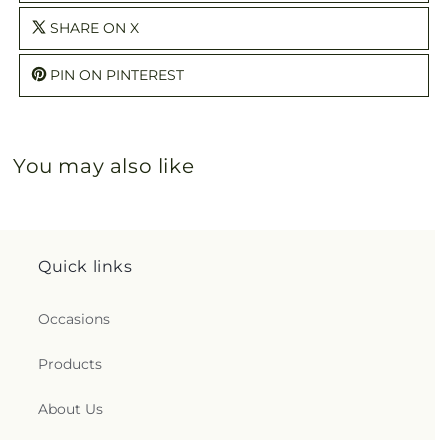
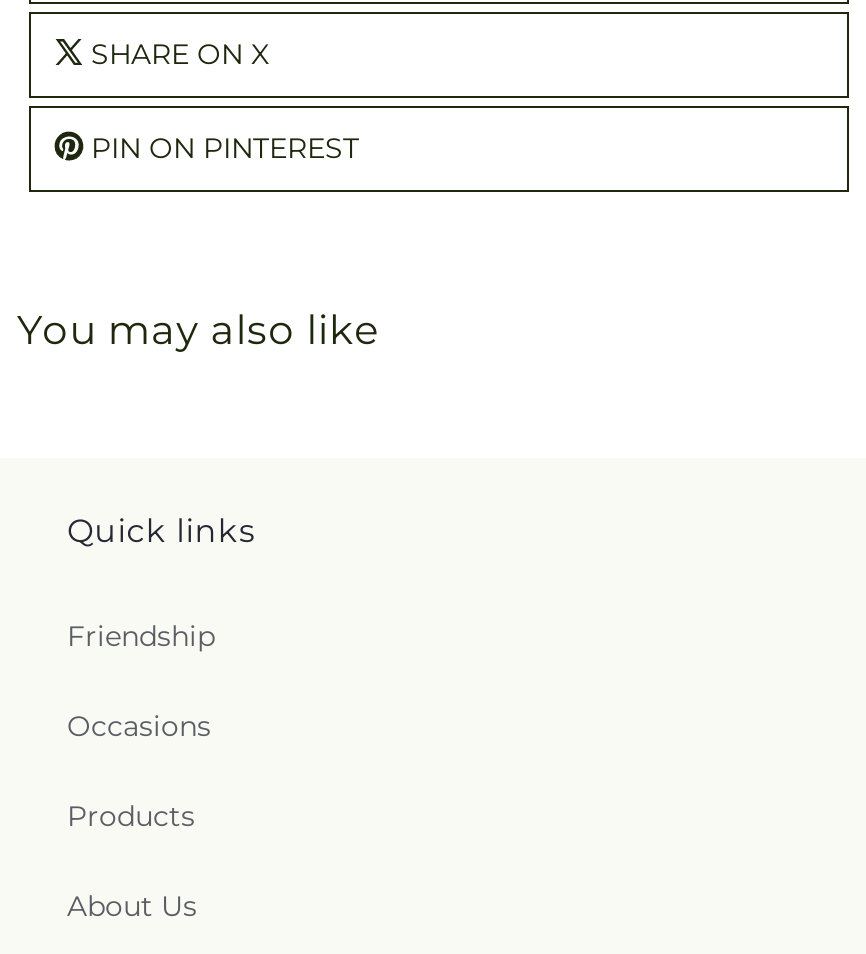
none -> [67,618,215,654] Friendship

